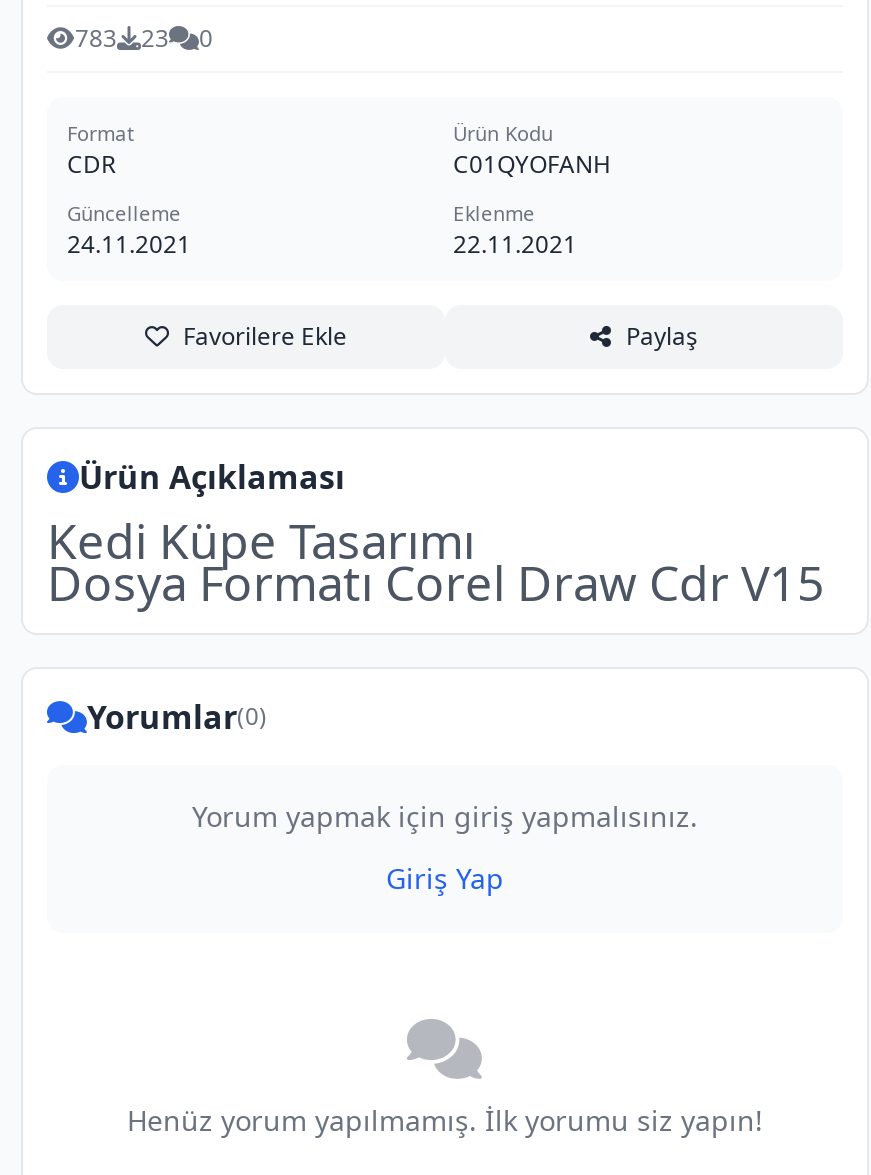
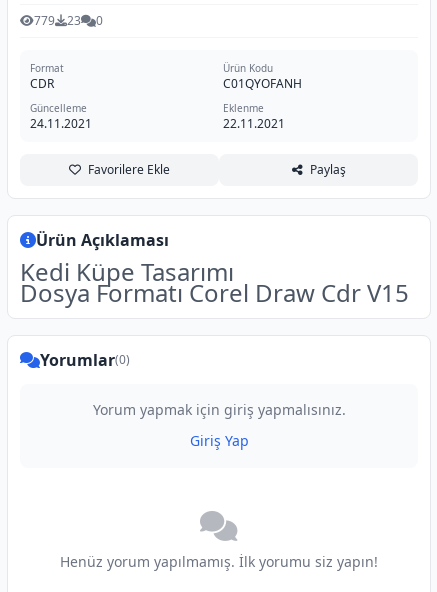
[75,20,117,54] 783 -> [34,12,55,29] 779

